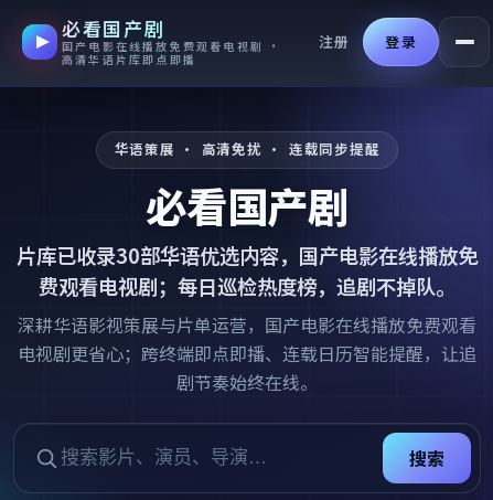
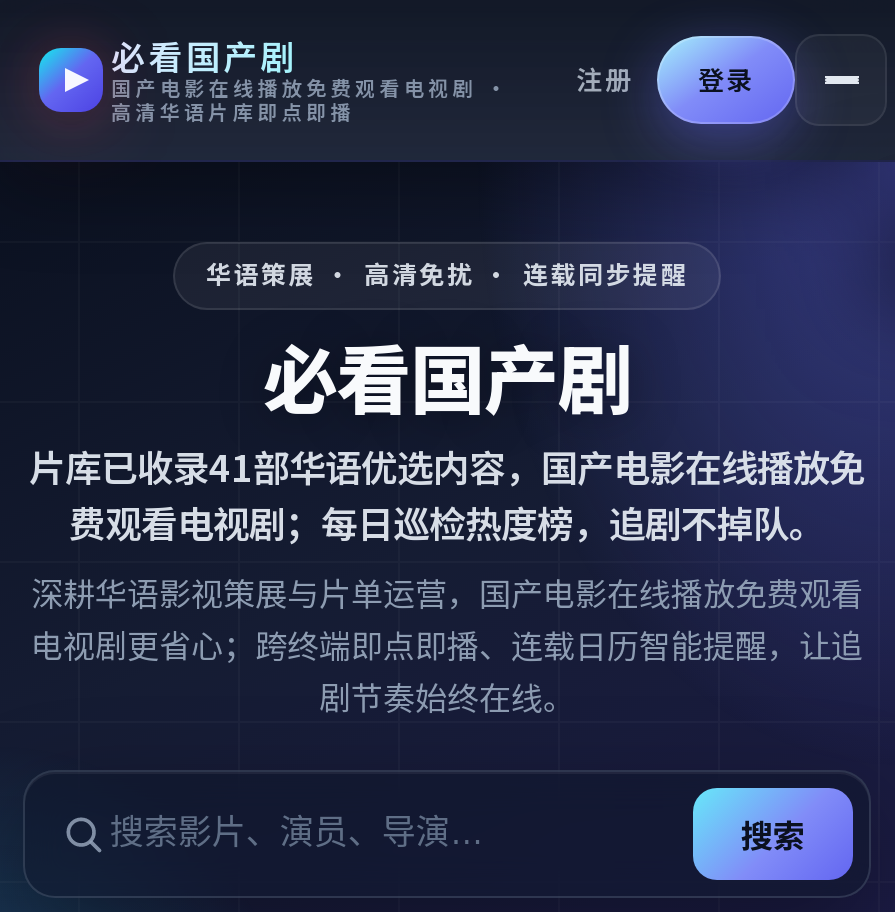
[17,241,478,270] 片库已收录30部华语优选内容，国产电影在线播放免 -> [29,440,865,492] 片库已收录41部华语优选内容，国产电影在线播放免

